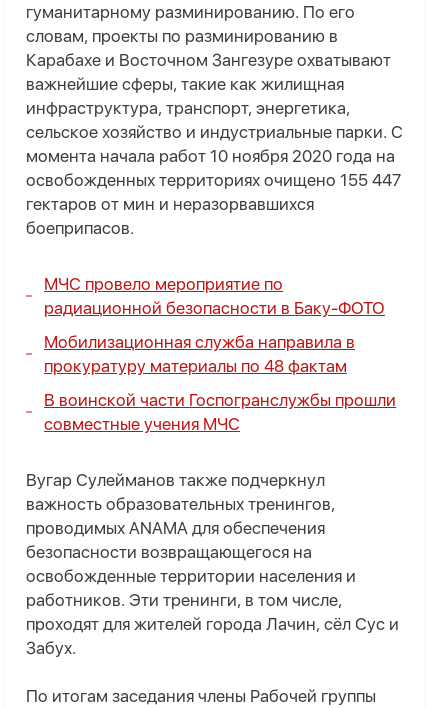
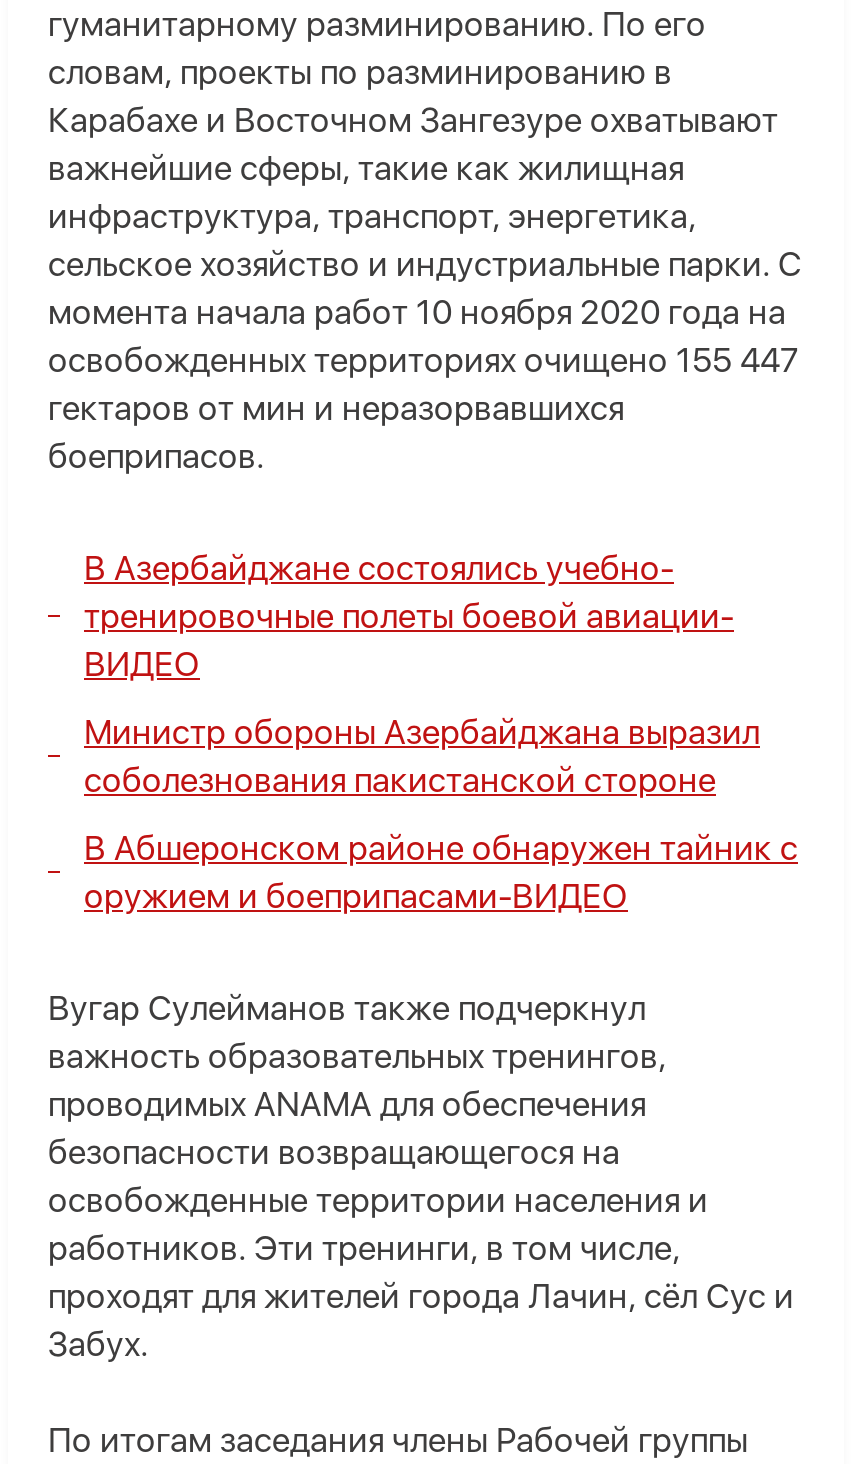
[44,274,385,318] МЧС провело мероприятие по | радиационной безопасности в Баку-ФОТО -> [84,549,734,685] В Азербайджане состоялись учебно- | тренировочные полеты боевой авиации- | ВИДЕО
[44,332,355,376] Мобилизационная служба направила в | прокуратуру материалы по 48 фактам -> [84,713,760,801] Министр обороны Азербайджана выразил | соболезнования пакистанской стороне
[44,390,396,434] В воинской части Госпогранслужбы прошли | совместные учения МЧС -> [84,829,798,917] В Абшеронском районе обнаружен тайник с | оружием и боеприпасами-ВИДЕО

